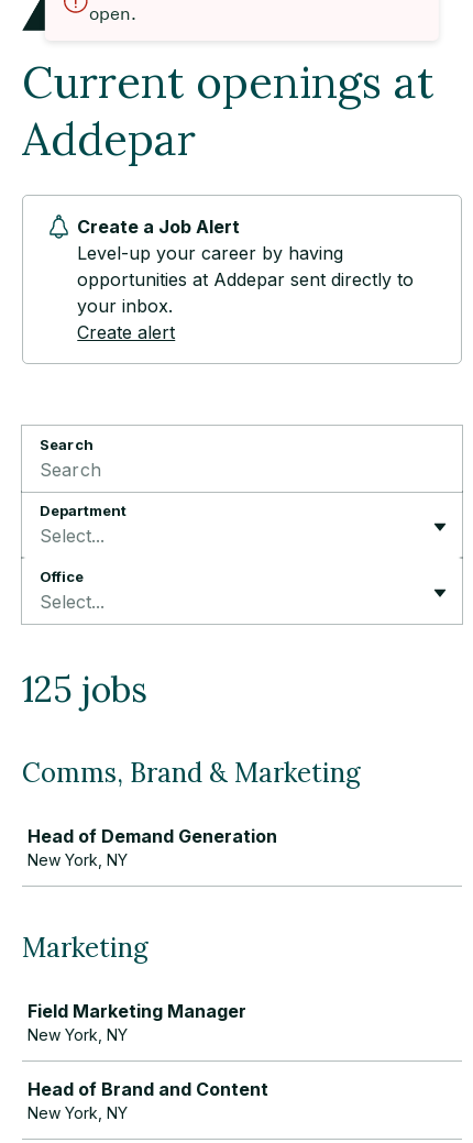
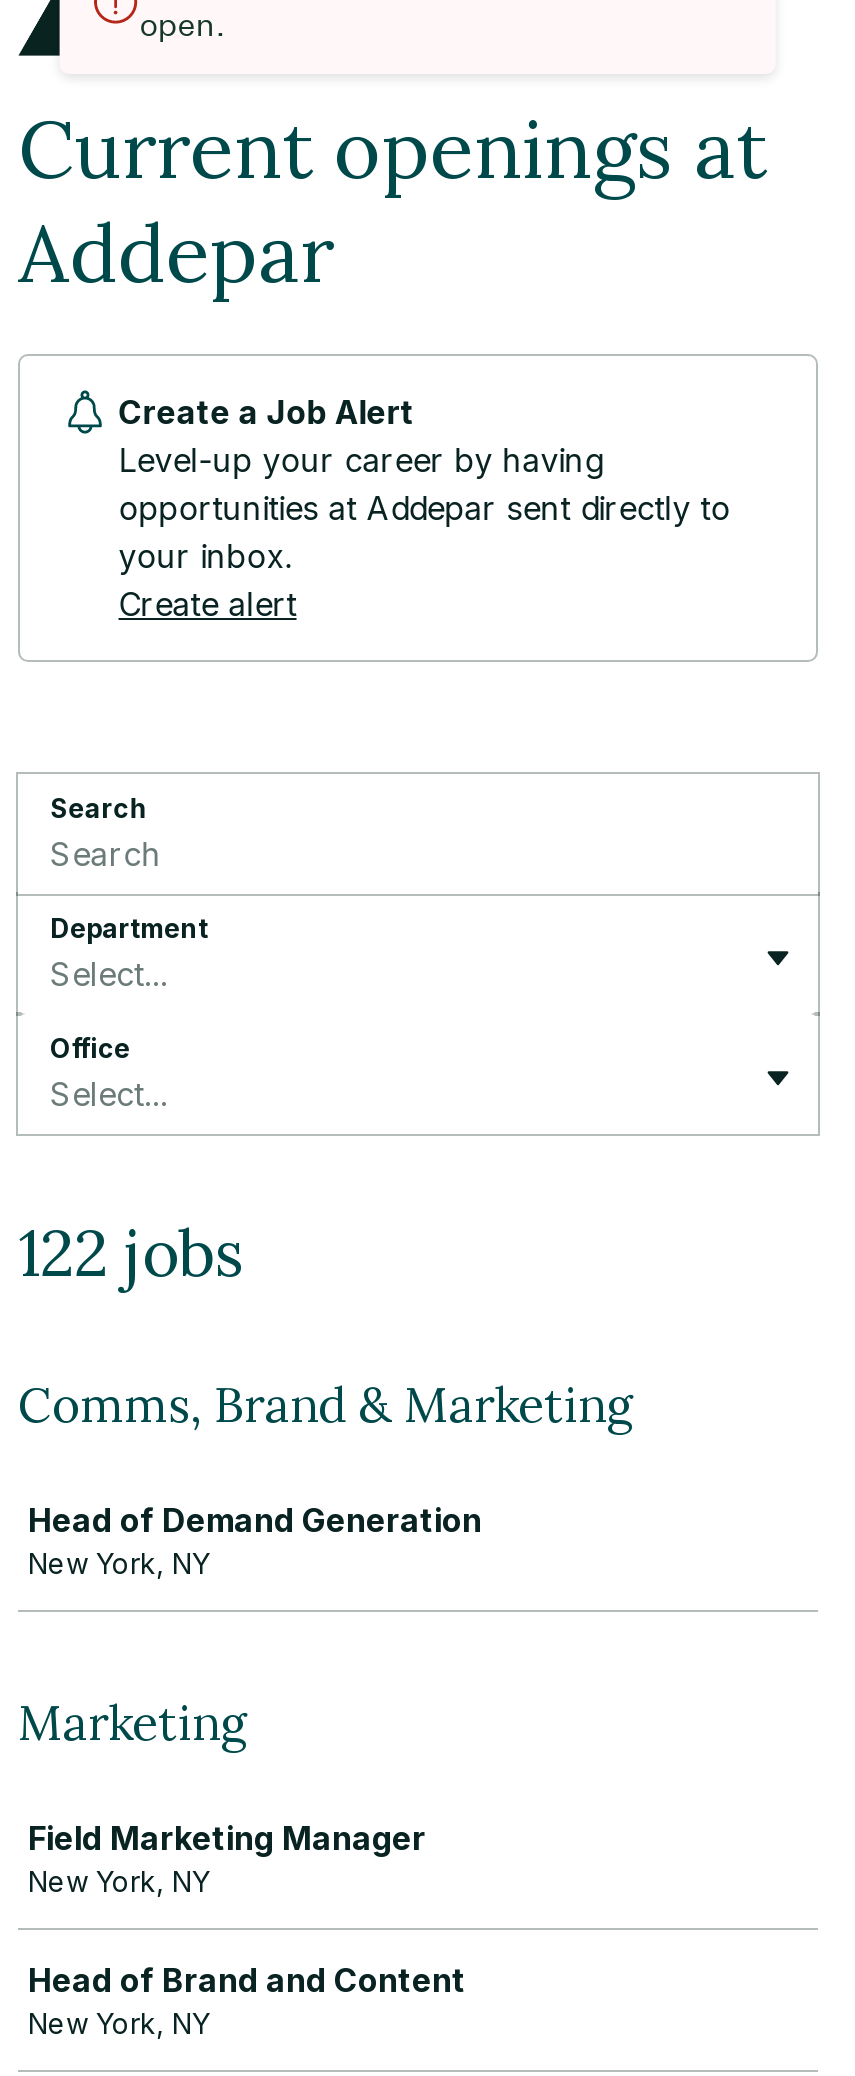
[22,667,147,712] 125 jobs -> [18,1212,244,1294] 122 jobs

